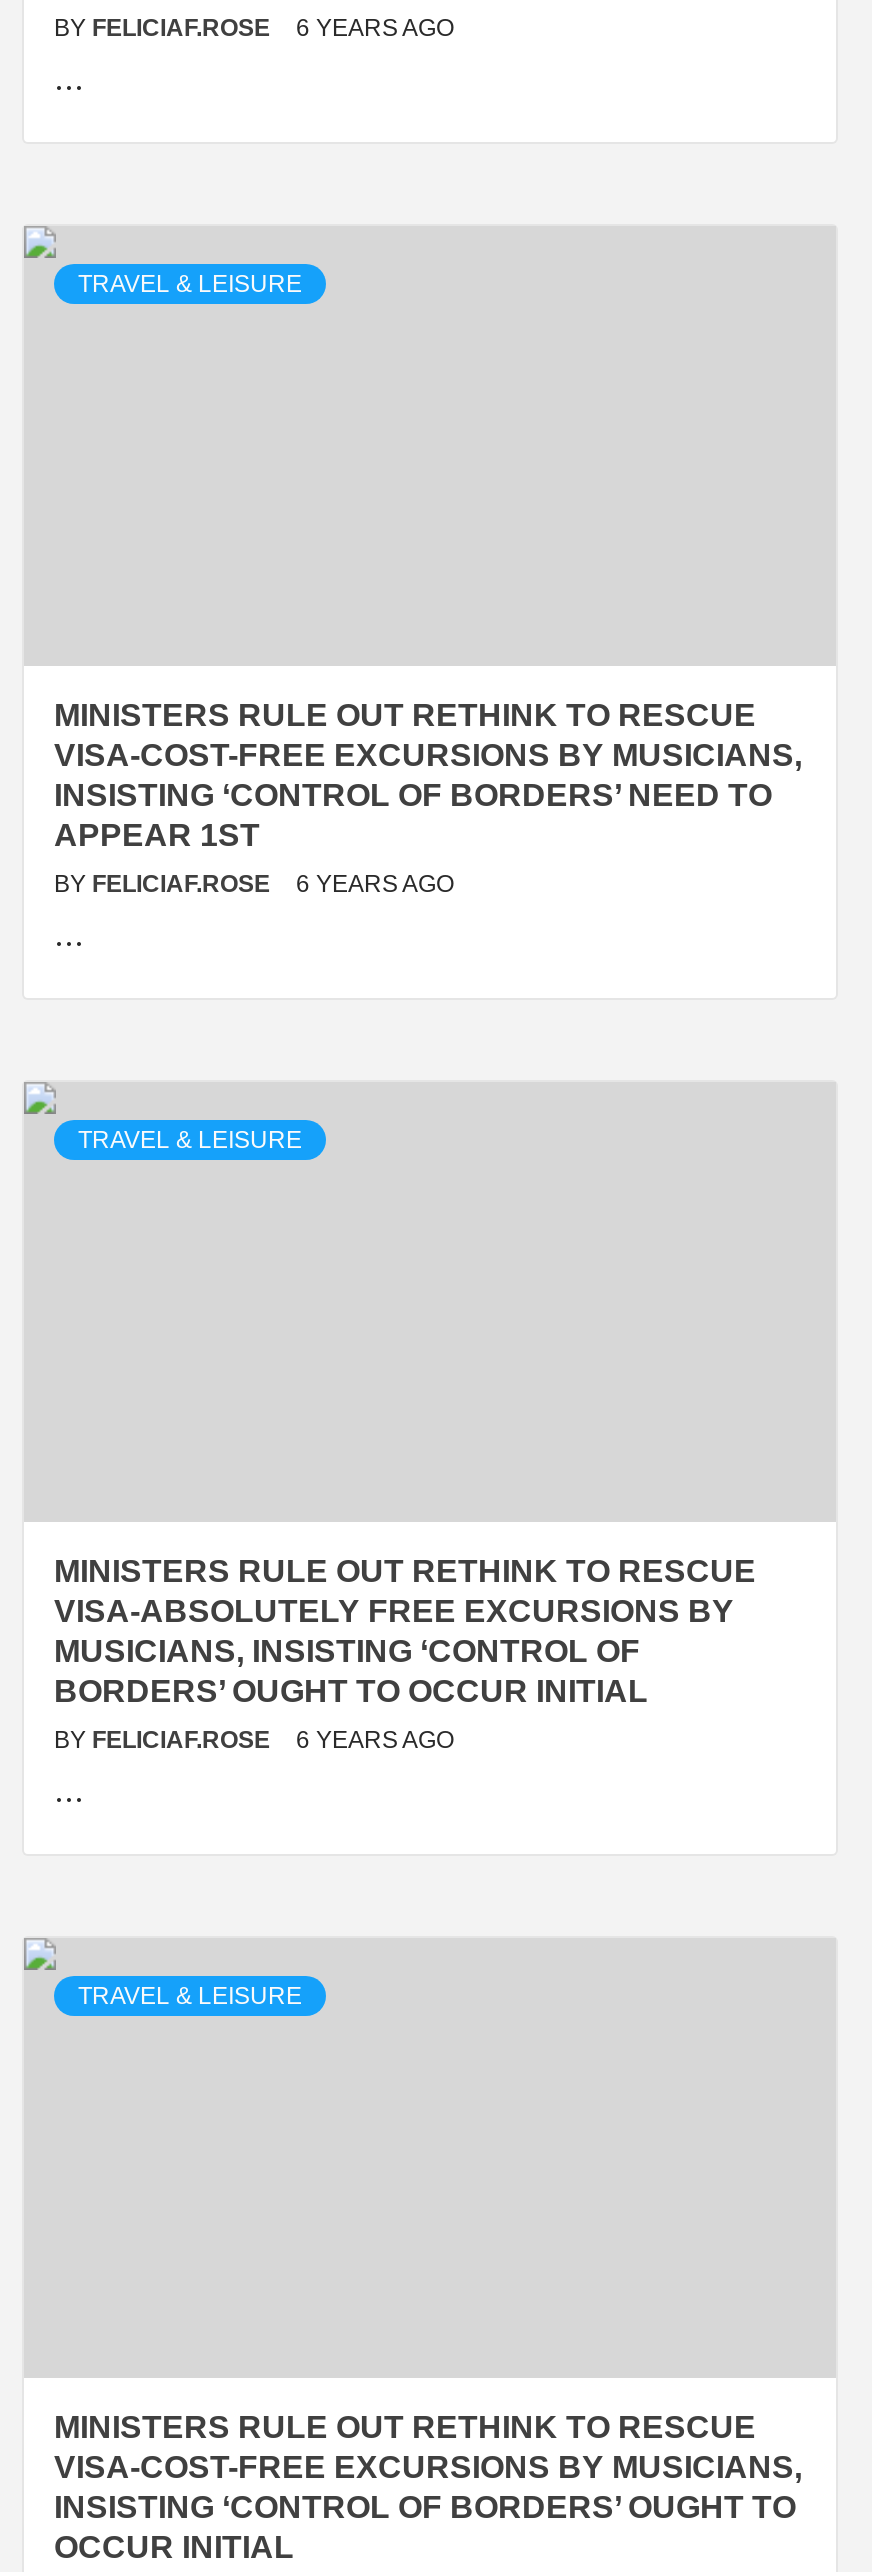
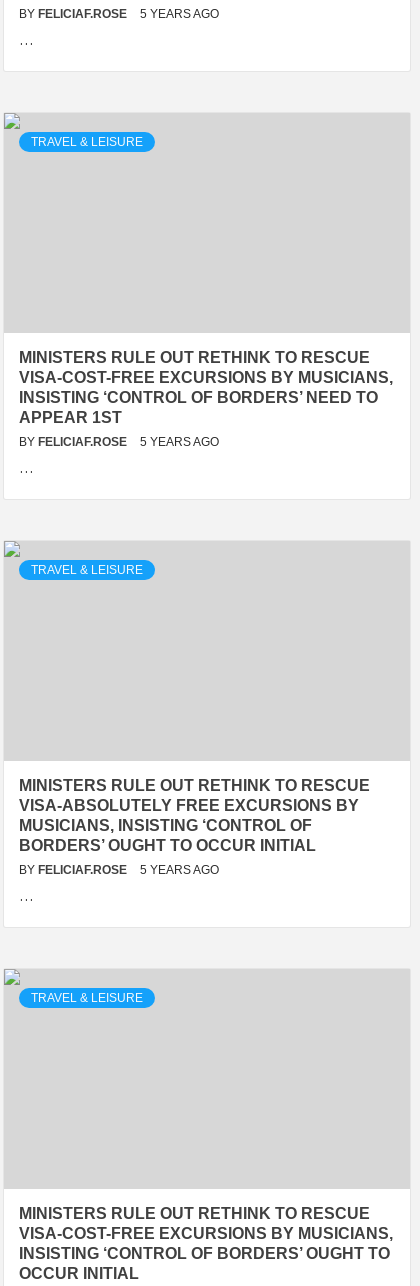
[54,13,454,41] BY FELICIAF.ROSE 6 YEARS AGO -> [19,6,219,20] BY FELICIAF.ROSE 5 YEARS AGO
[54,869,454,897] BY FELICIAF.ROSE 6 YEARS AGO -> [19,434,219,448] BY FELICIAF.ROSE 5 YEARS AGO
[54,1725,454,1753] BY FELICIAF.ROSE 6 YEARS AGO -> [19,862,219,876] BY FELICIAF.ROSE 5 YEARS AGO

